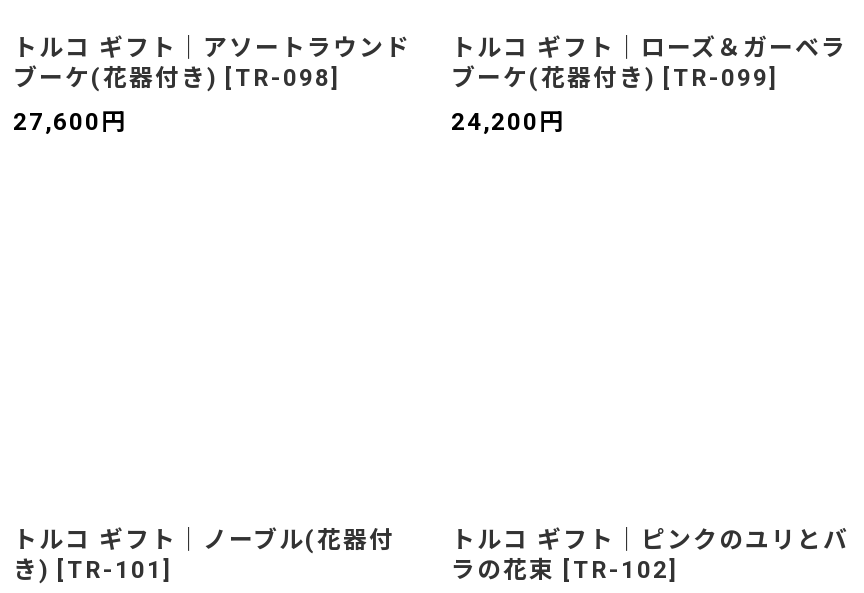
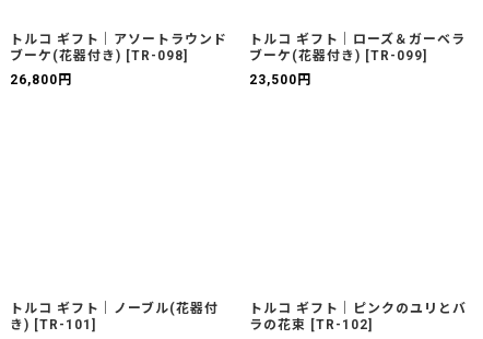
[13,108,127,136] 27,600円 -> [10,72,72,88] 26,800円
[451,108,565,136] 24,200円 -> [249,72,311,88] 23,500円

